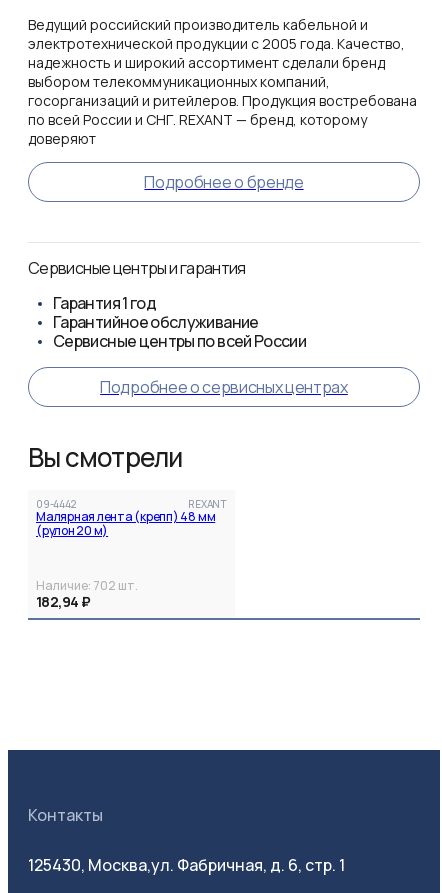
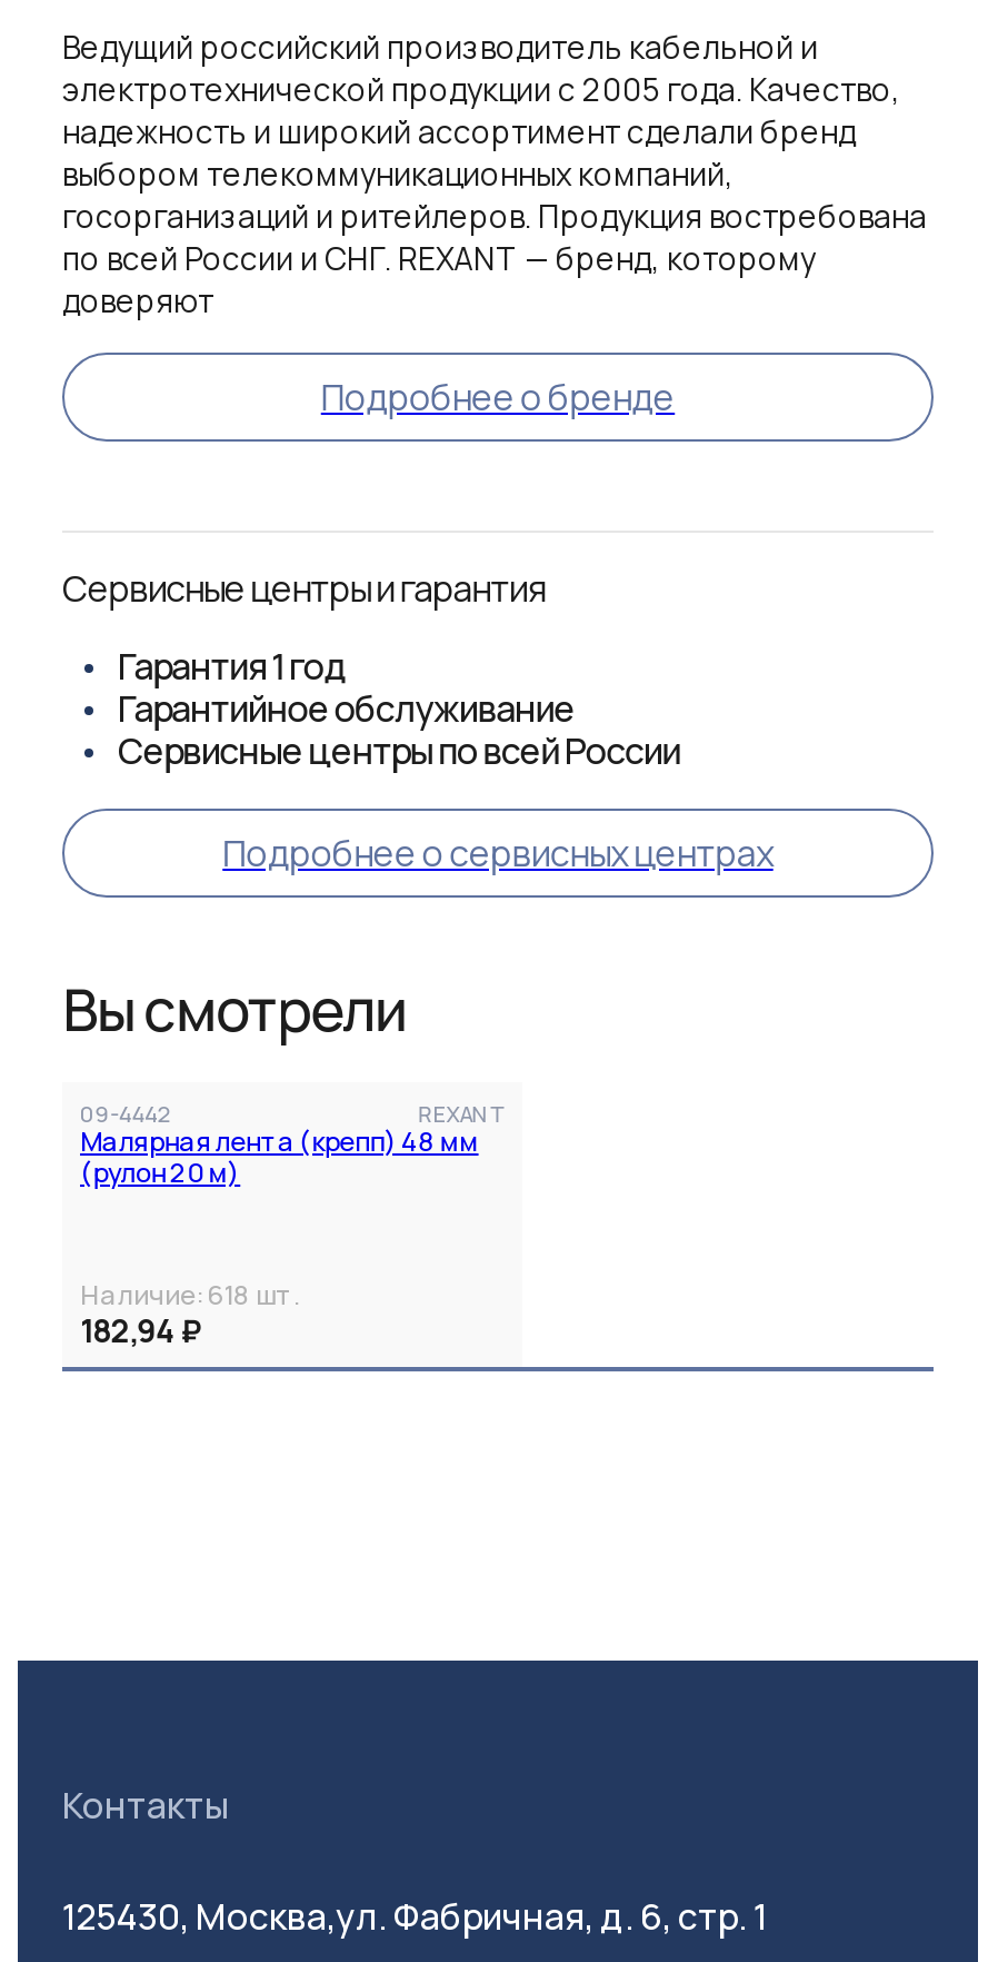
[36,577,138,594] Наличие: 702 шт. -> [80,1276,300,1314] Наличие: 618 шт.

